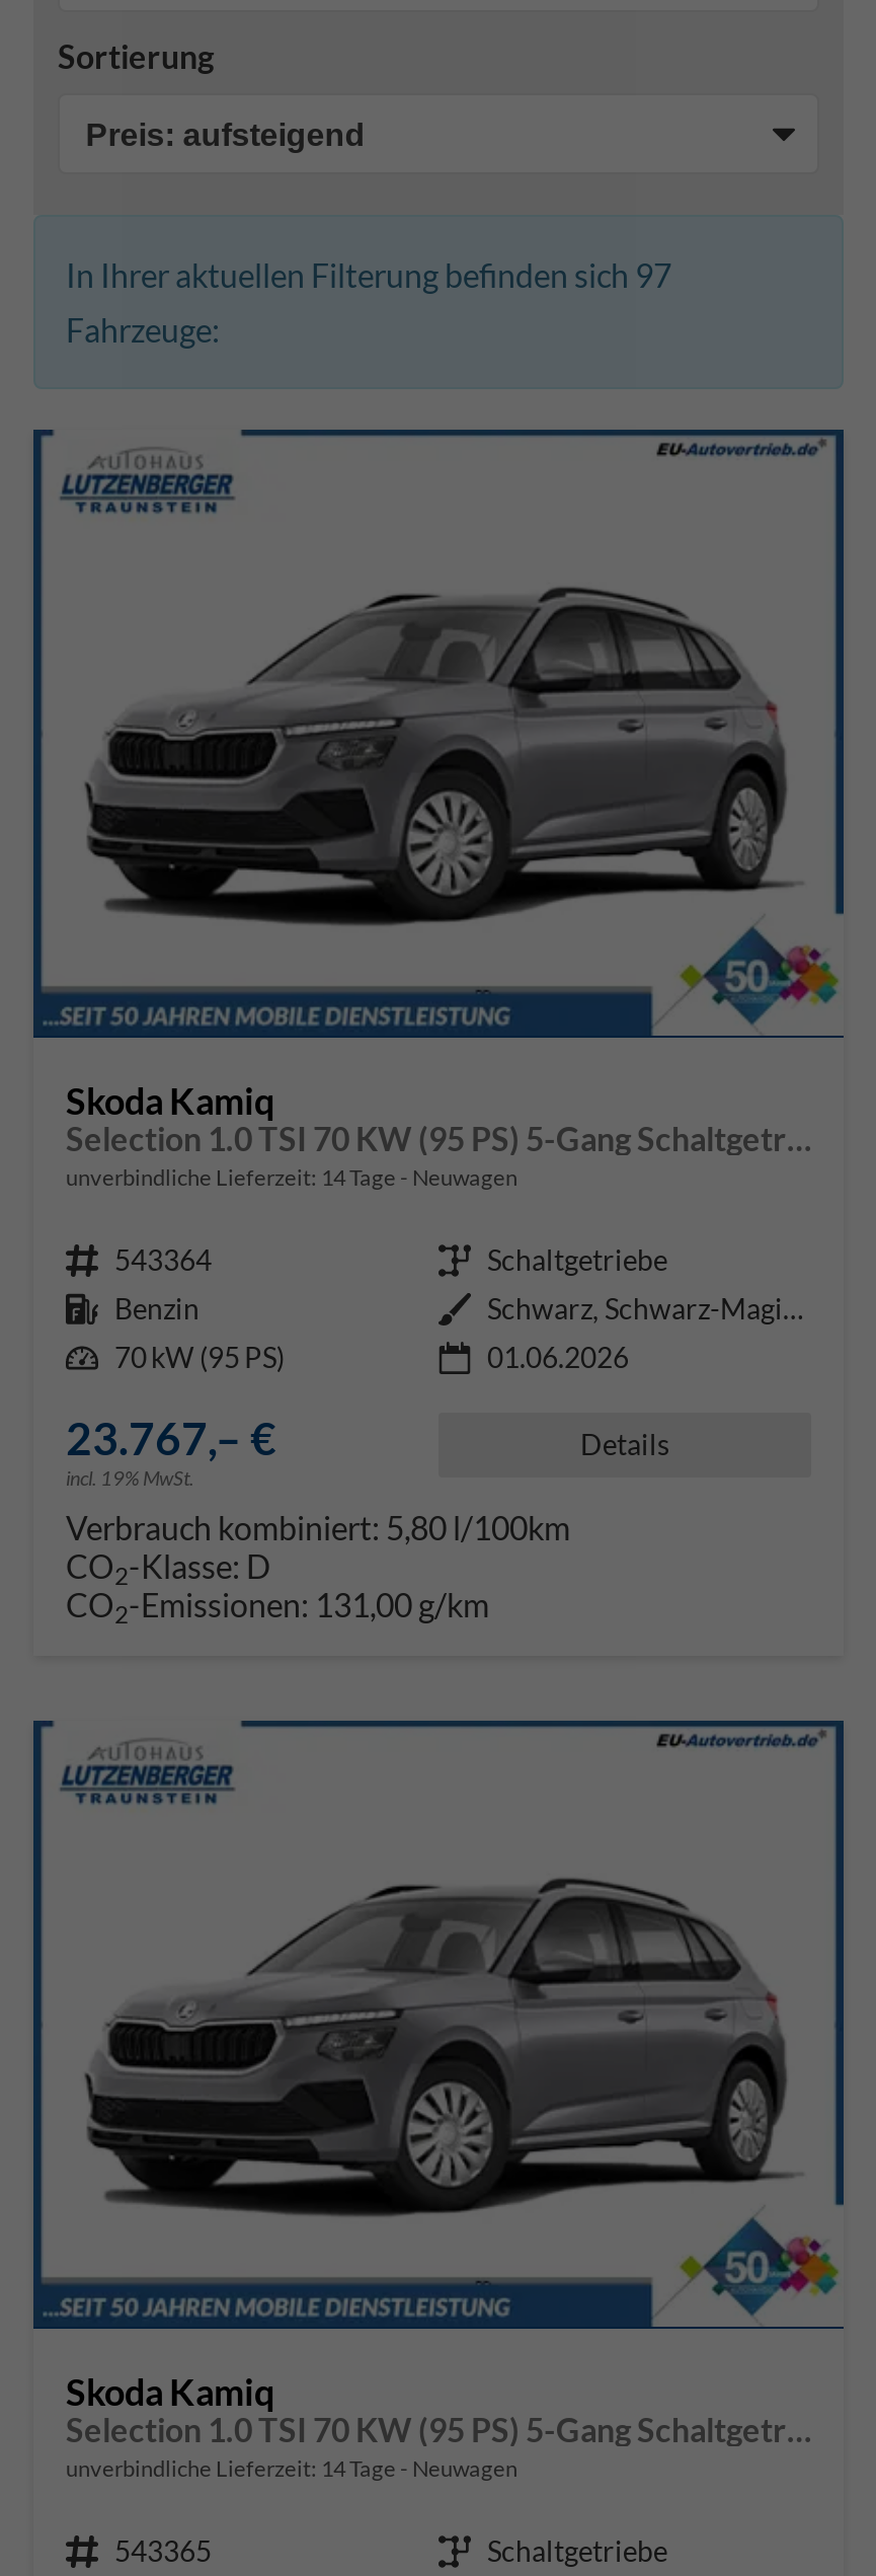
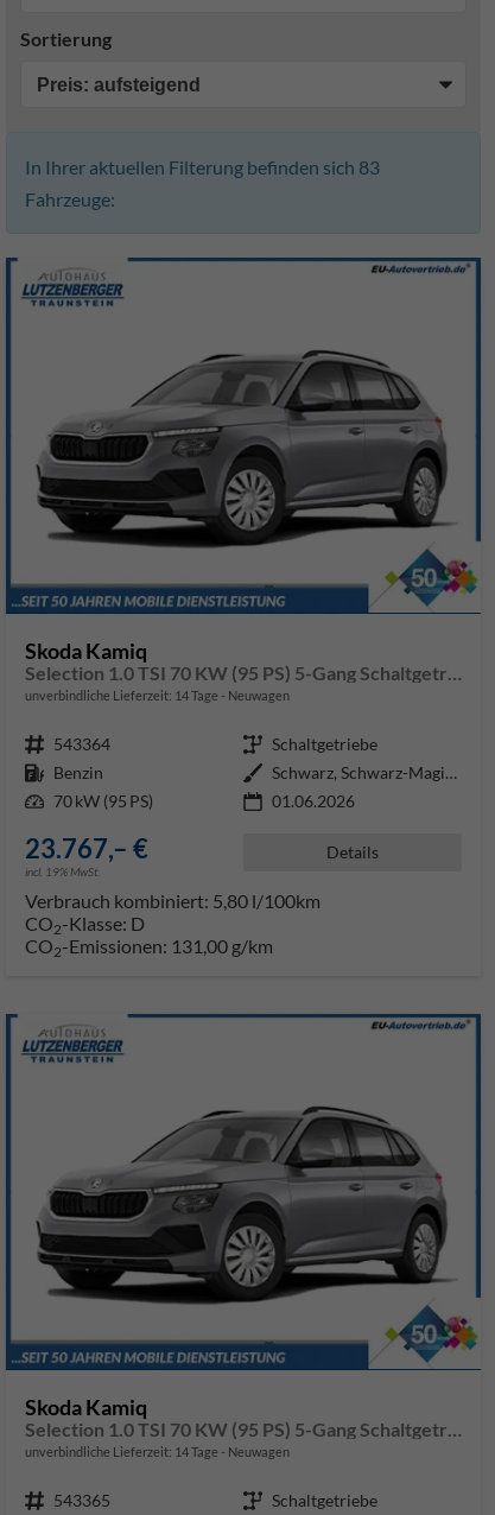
[66,255,671,293] In Ihrer aktuellen Filterung befinden sich 97 -> [25,155,380,178] In Ihrer aktuellen Filterung befinden sich 83

